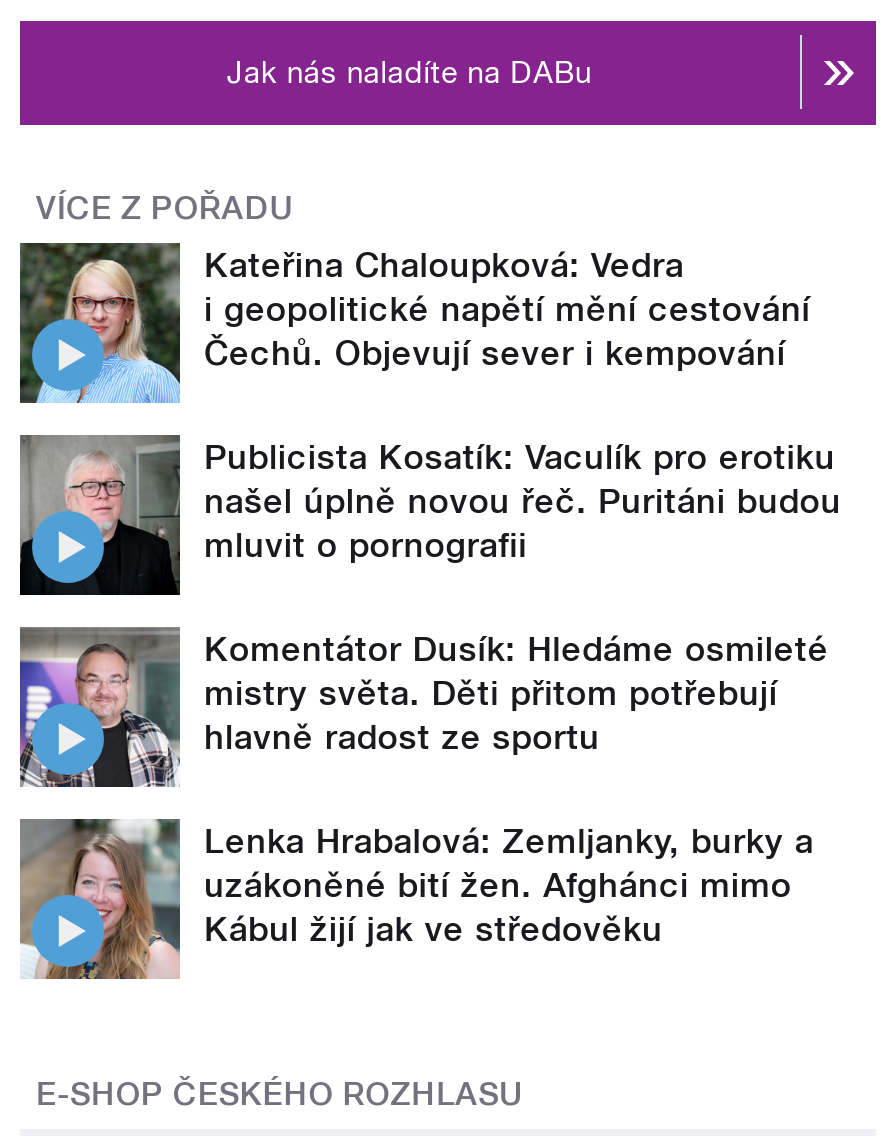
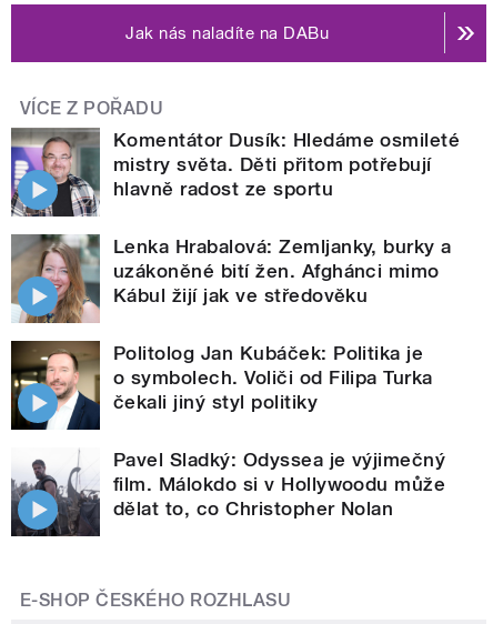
[18,241,842,564] [image] | Kateřina Chaloupková: Vedra | i geopolitické napětí mění cestování | Čechů. Objevují sever i kempování | Publicista Kosatík: Vaculík pro erotiku | našel úplně novou řeč. Puritáni budou | mluvit o pornografii -> none
[18,435,182,597] [image] -> none
moved [16,627,829,948] -> [9,128,460,306]: [image] | Komentátor Dusík: Hledáme osmileté | mistry světa. Děti přitom potřebují | hlavně radost ze sportu | Lenka Hrabalová: Zemljanky, burky a | uzákoněné bití žen. Afghánci mimo | Kábul žijí jak ve středověku
none -> [10,340,446,519] [image] | Politolog Jan Kubáček: Politika je | o symbolech. Voliči od Filipa Turka | čekali jiný styl politiky | Pavel Sladký: Odyssea je výjimečný | film. Málokdo si v Hollywoodu může | dělat to, co Christopher Nolan
none -> [10,459,101,537] [image]

